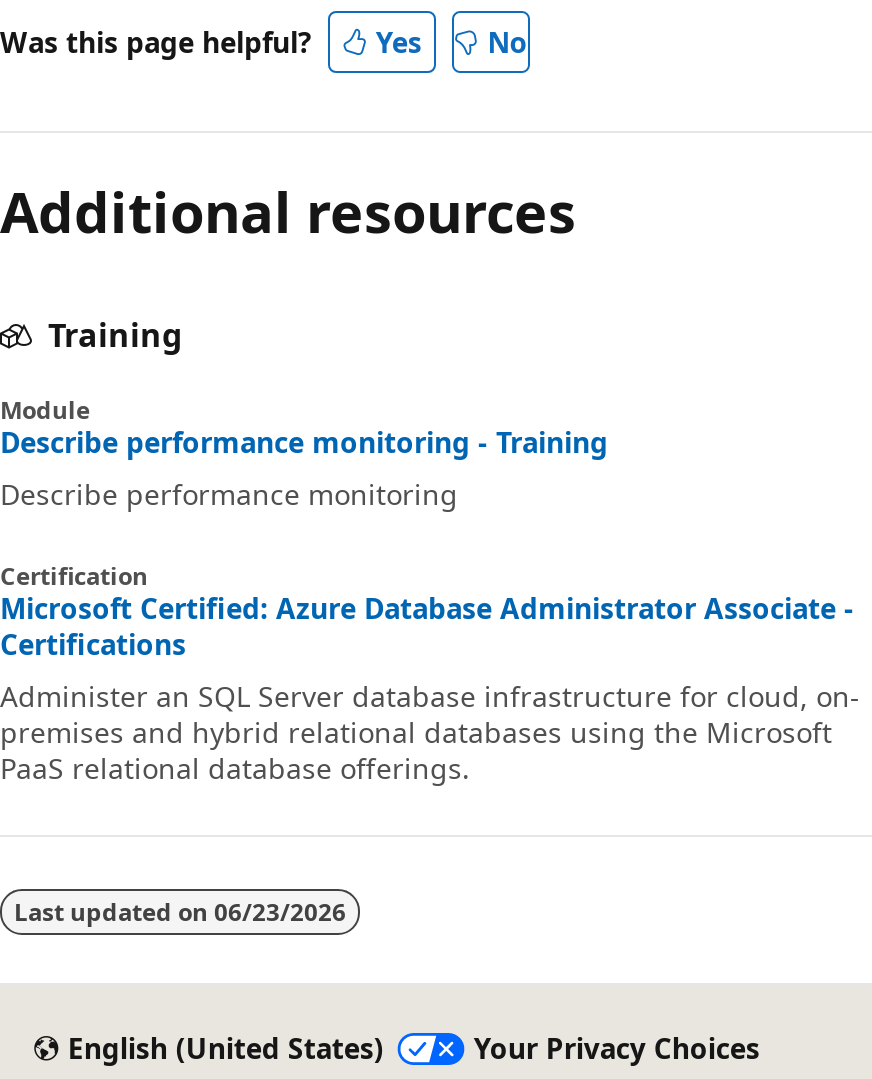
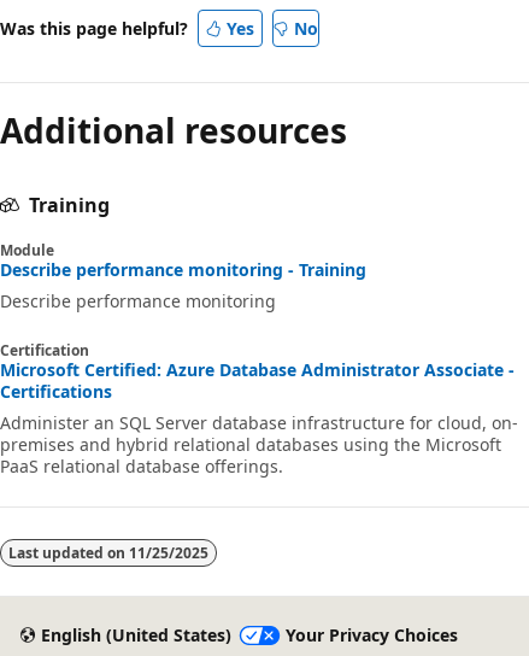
[14,894,346,928] Last updated on 06/23/2026 -> [8,542,208,563] Last updated on 11/25/2025

